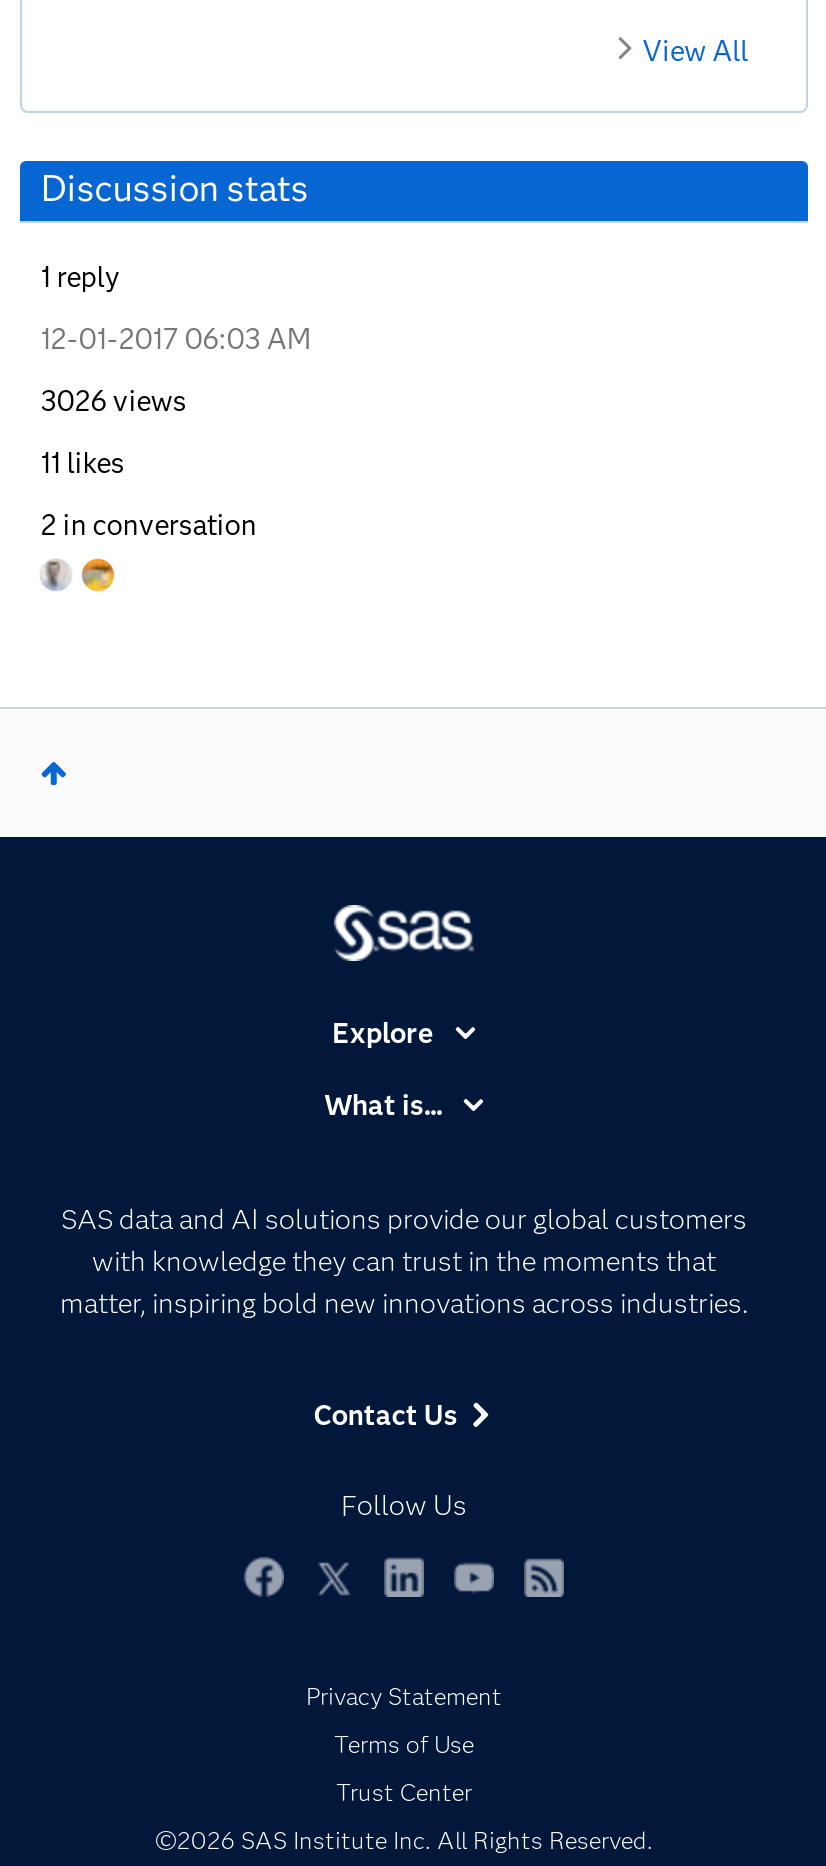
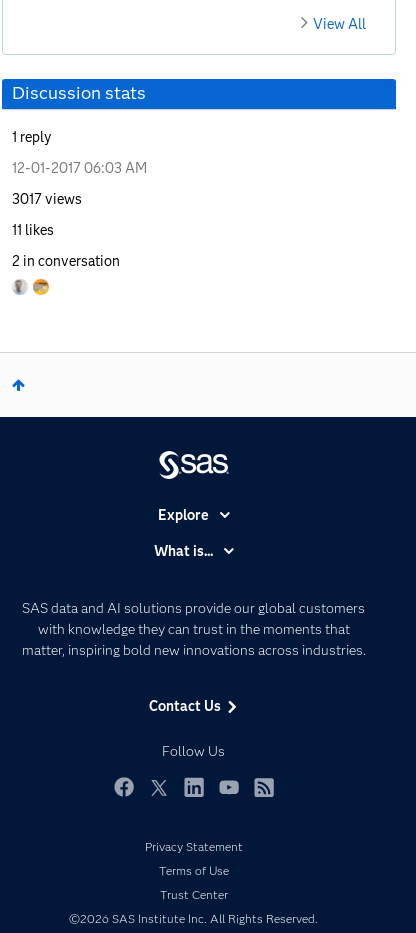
[41,383,187,419] 3026 views -> [12,190,82,208] 3017 views

